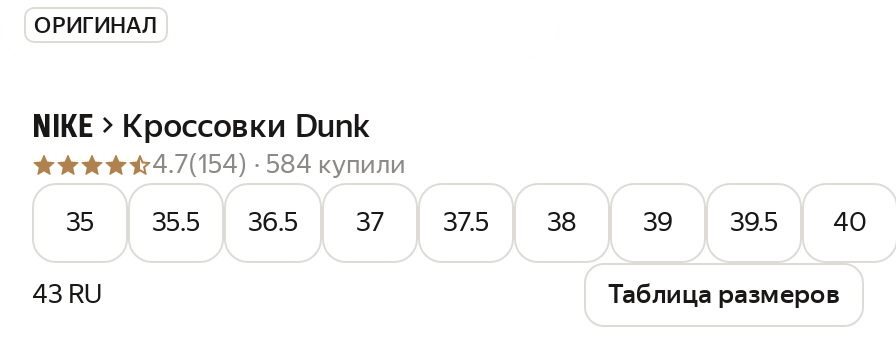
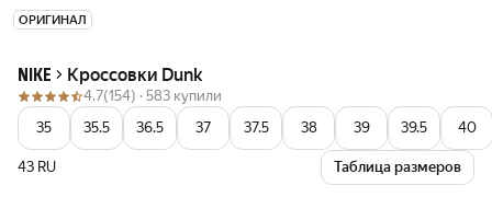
[152,149,406,179] 4.7(154) · 584 купили -> [83,88,222,104] 4.7(154) · 583 купили

